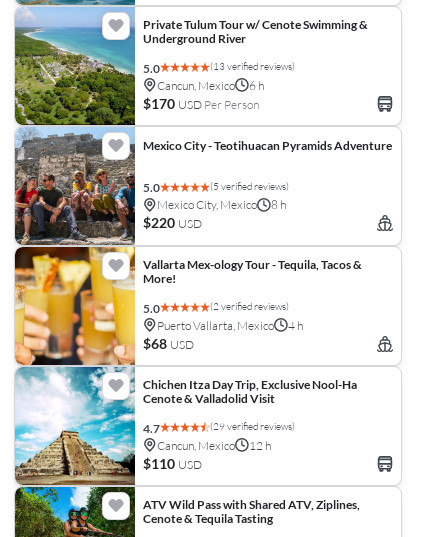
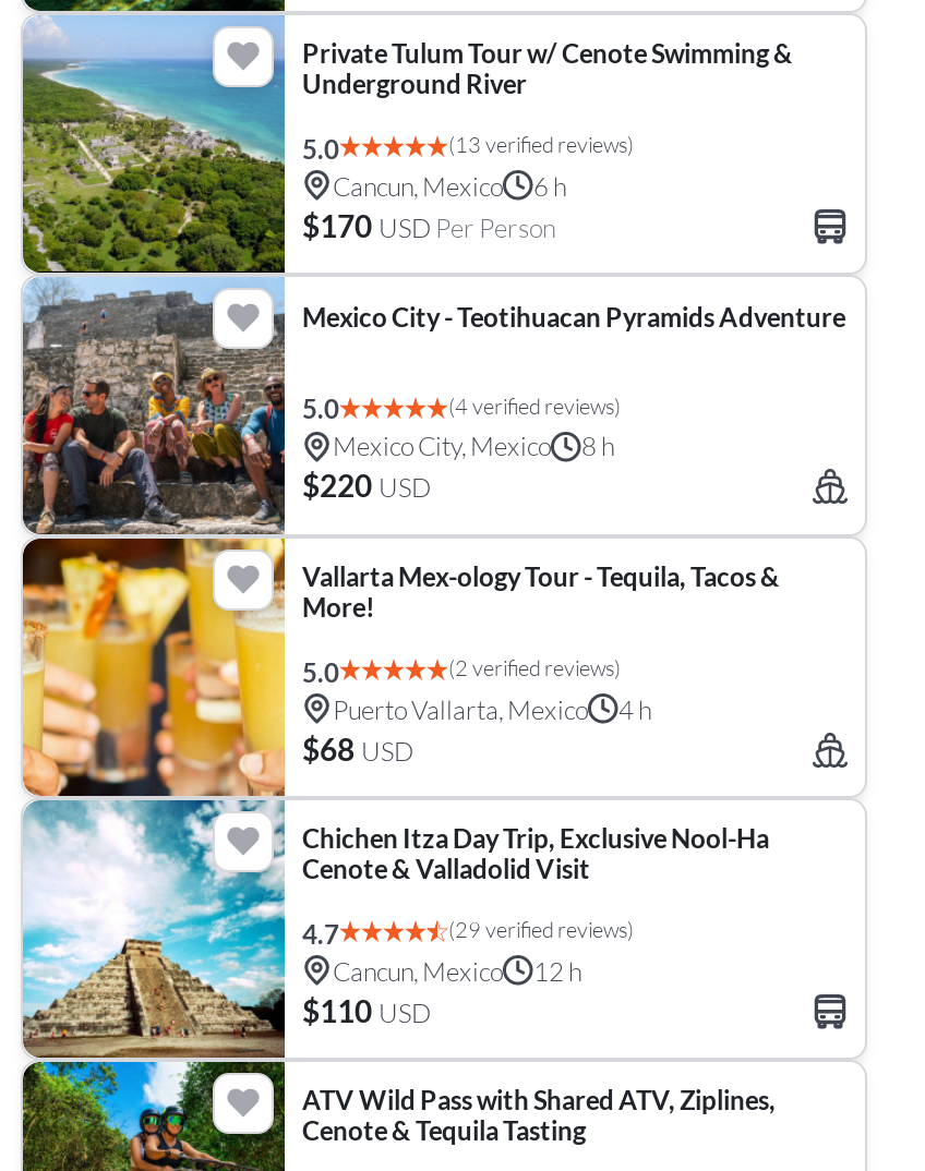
[210,179,289,192] (5 verified reviews) -> [448,391,621,420] (4 verified reviews)

